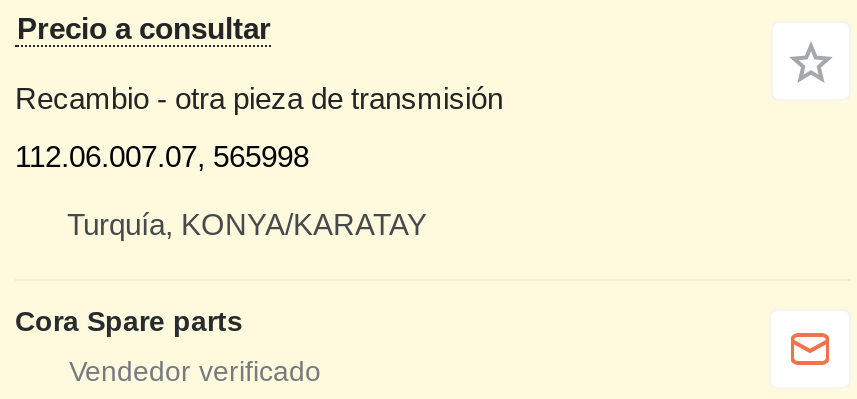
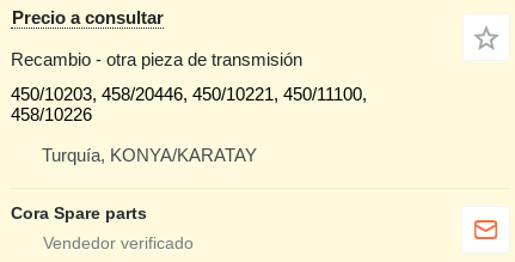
[15,139,309,173] 112.06.007.07, 565998 -> [11,84,367,124] 450/10203, 458/20446, 450/10221, 450/11100, | 458/10226

